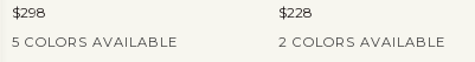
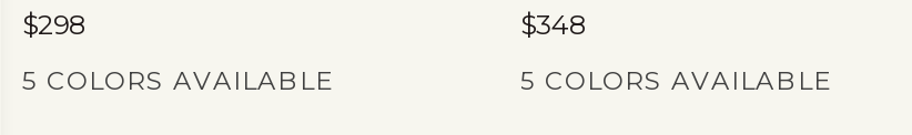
[278,4,312,21] $228 -> [520,7,587,40] $348
[278,34,445,50] 2 COLORS AVAILABLE -> [520,64,831,95] 5 COLORS AVAILABLE

